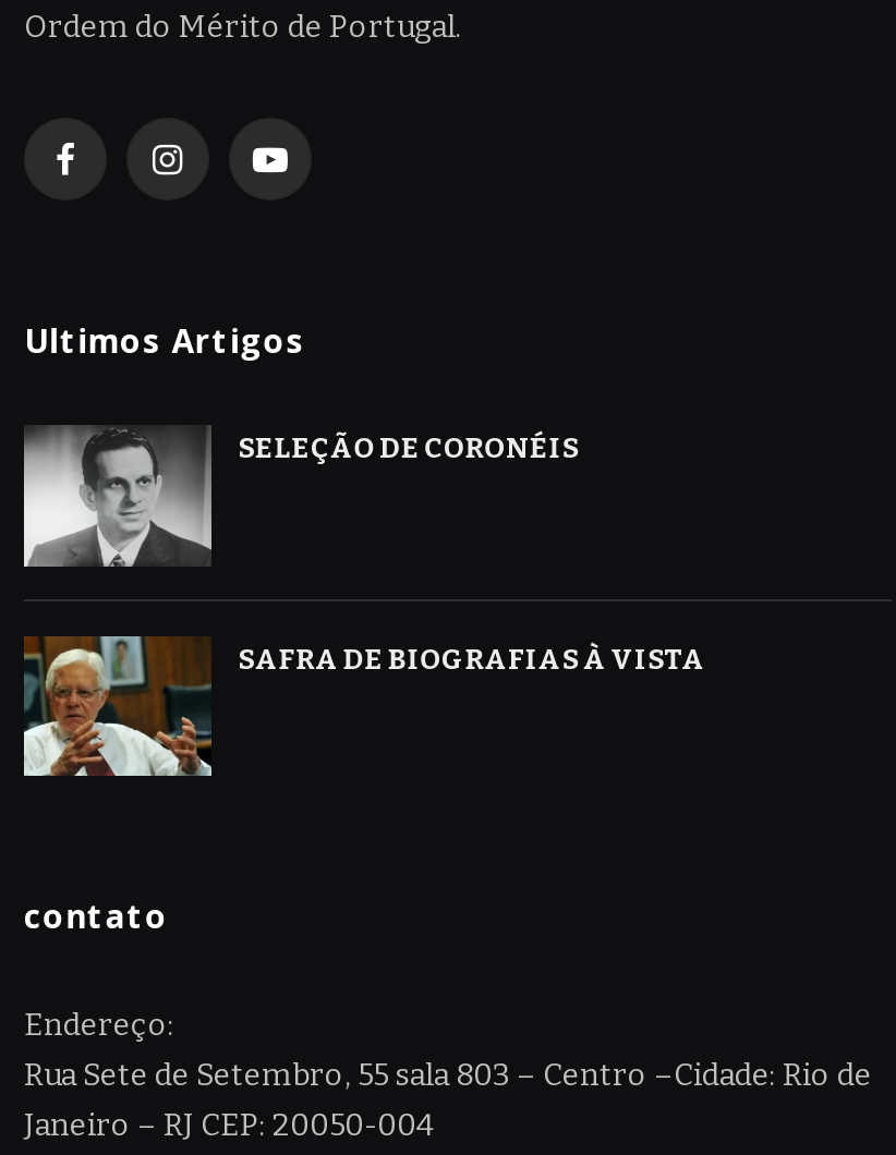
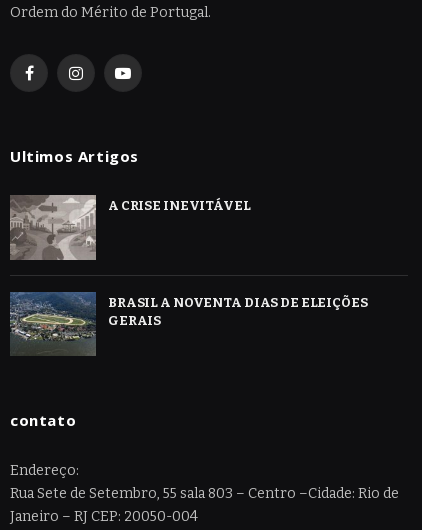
[22,425,579,567] [image] | SELEÇÃO DE CORONÉIS -> [9,194,251,261] [image] | A CRISE INEVITÁVEL
[22,634,705,778] [image] | SAFRA DE BIOGRAFIAS À VISTA -> [9,291,368,356] [image] | BRASIL A NOVENTA DIAS DE ELEIÇÕES | GERAIS

